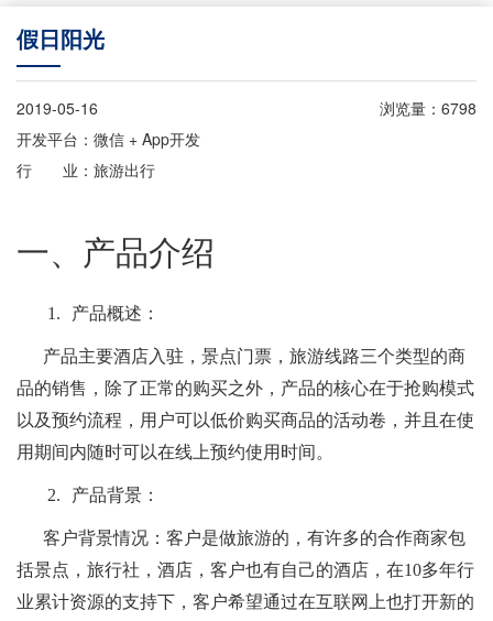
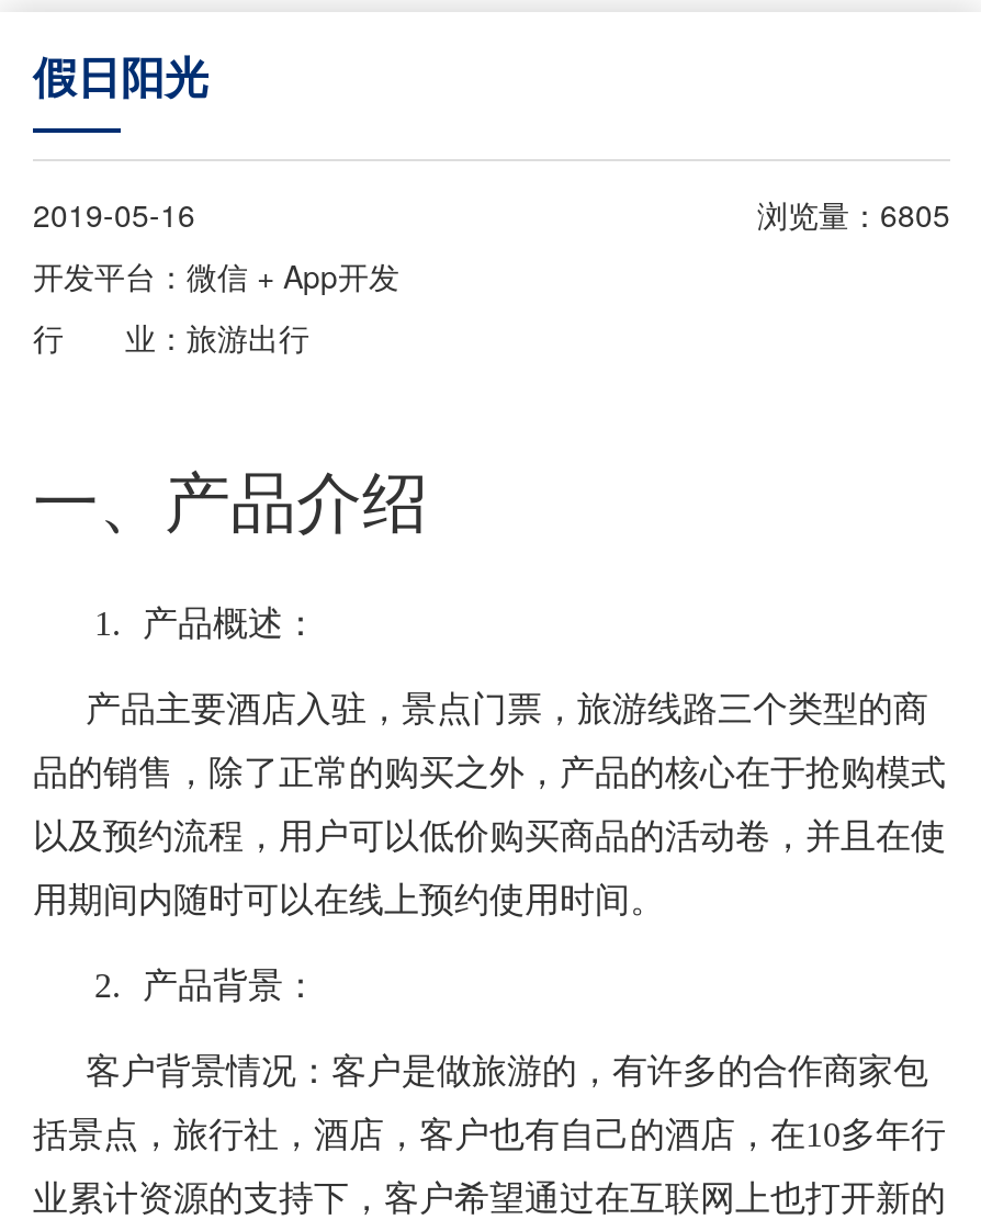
[380,97,476,119] 浏览量：6798 -> [757,192,950,236] 浏览量：6805

